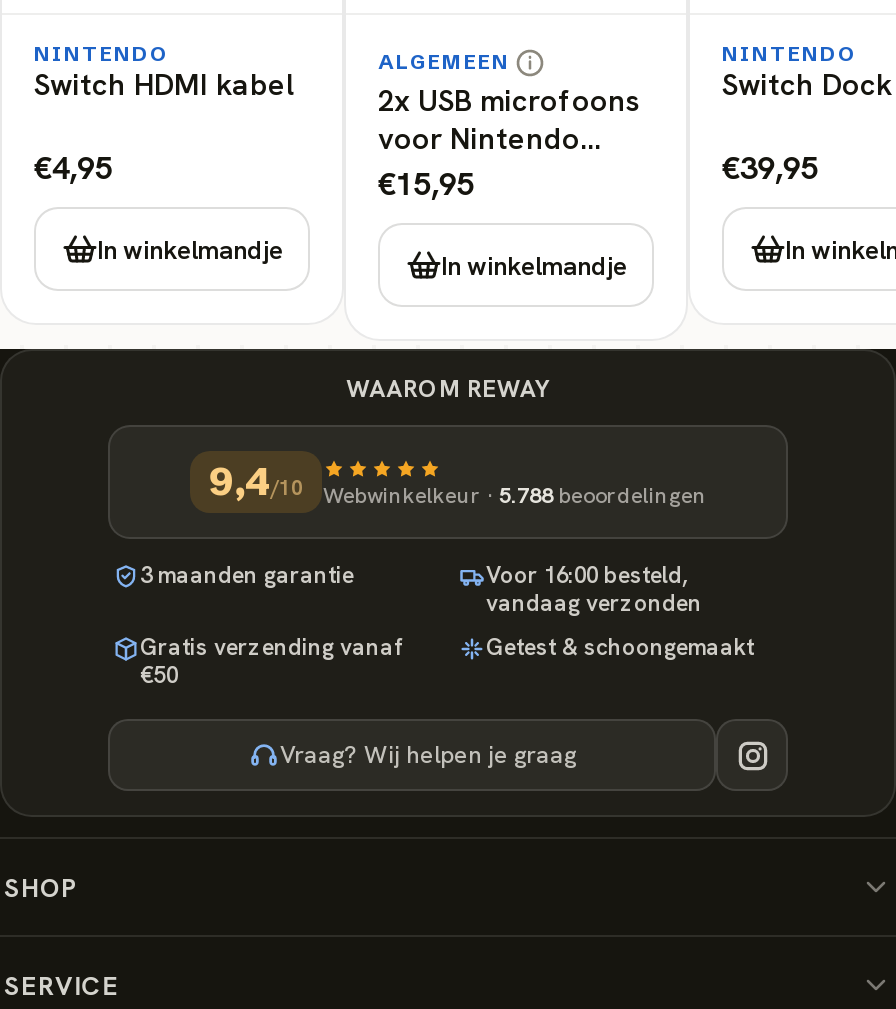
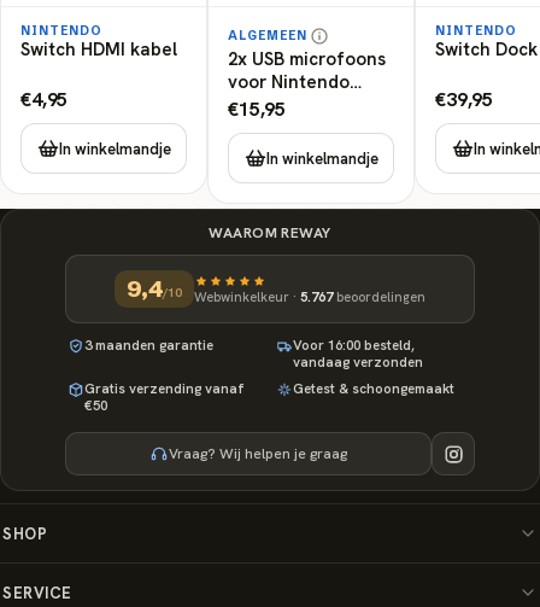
[323,480,707,508] Webwinkelkeur · 5.788 beoordelingen -> [195,288,426,305] Webwinkelkeur · 5.767 beoordelingen

